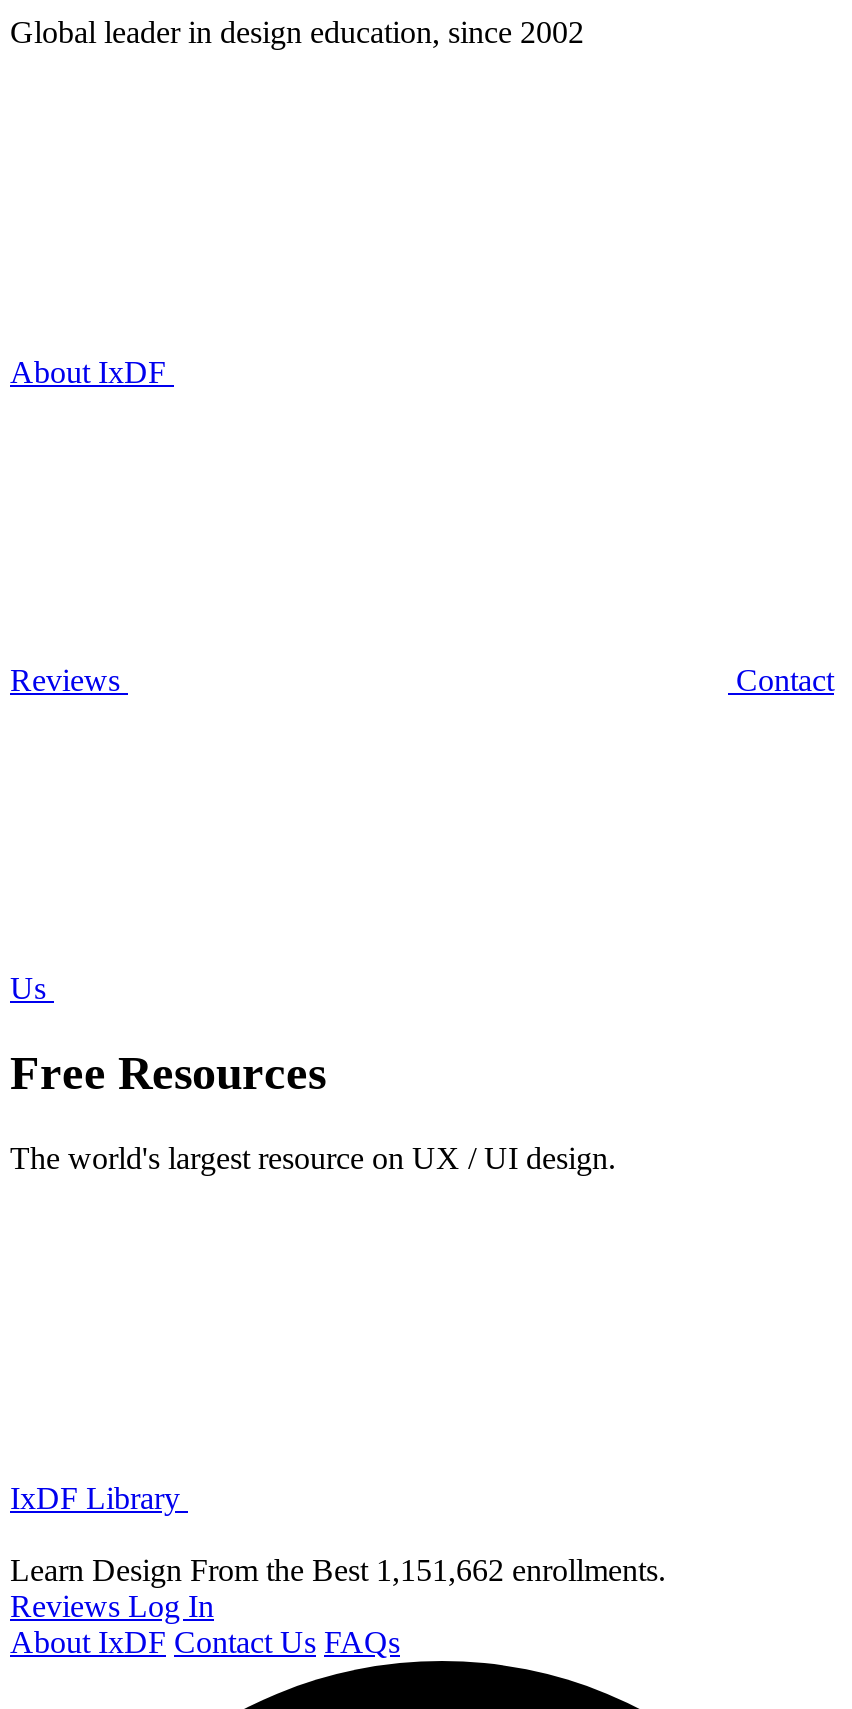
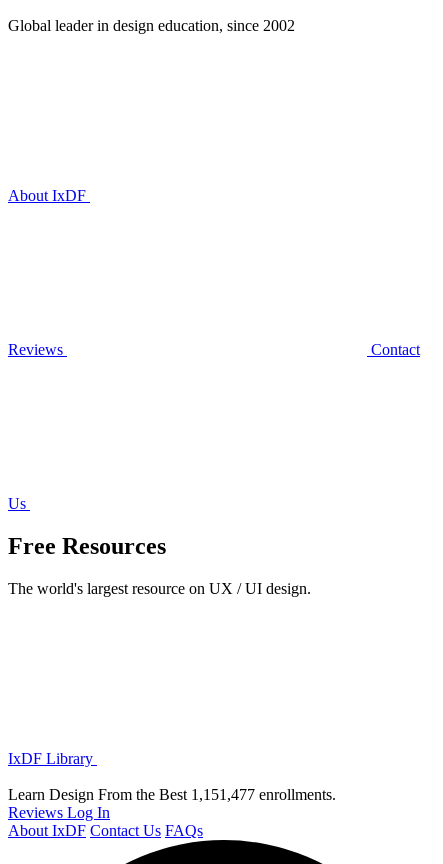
[10,1552,666,1586] Learn Design From the Best 1,151,662 enrollments. -> [8,786,336,803] Learn Design From the Best 1,151,477 enrollments.

